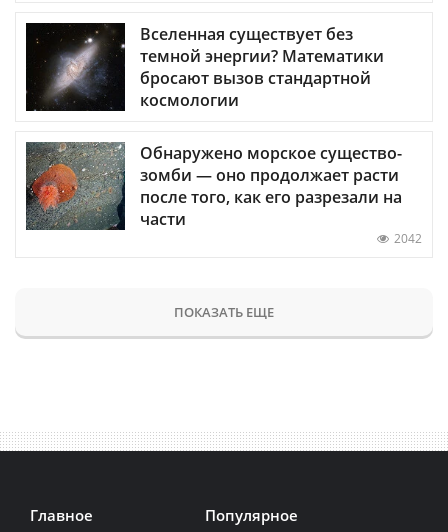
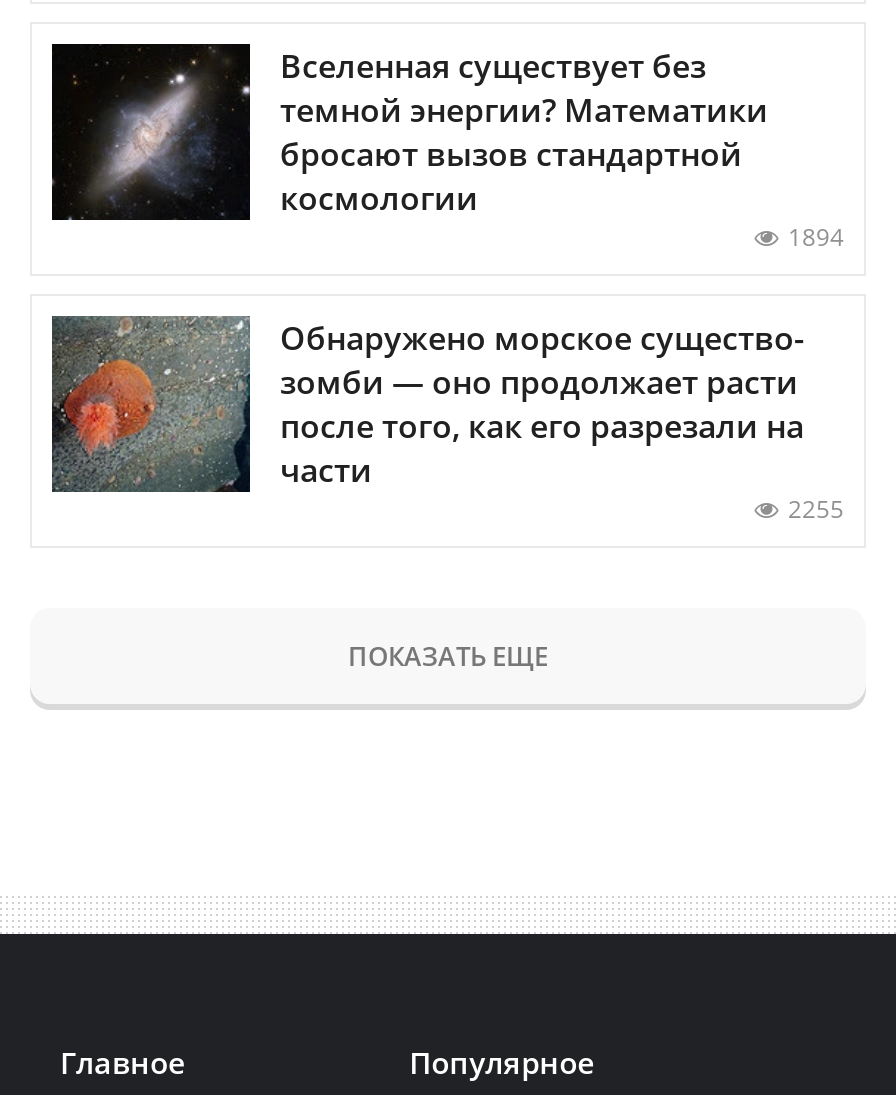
none -> [788,220,844,254] 1894
[394,230,422,247] 2042 -> [788,492,844,526] 2255

